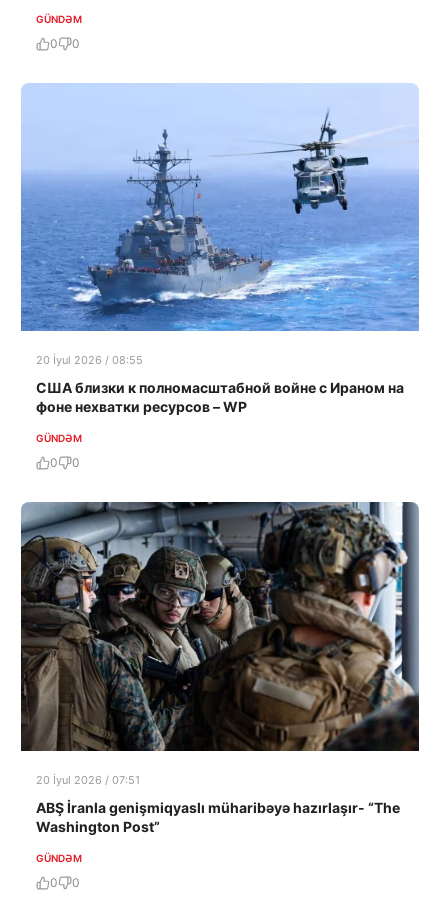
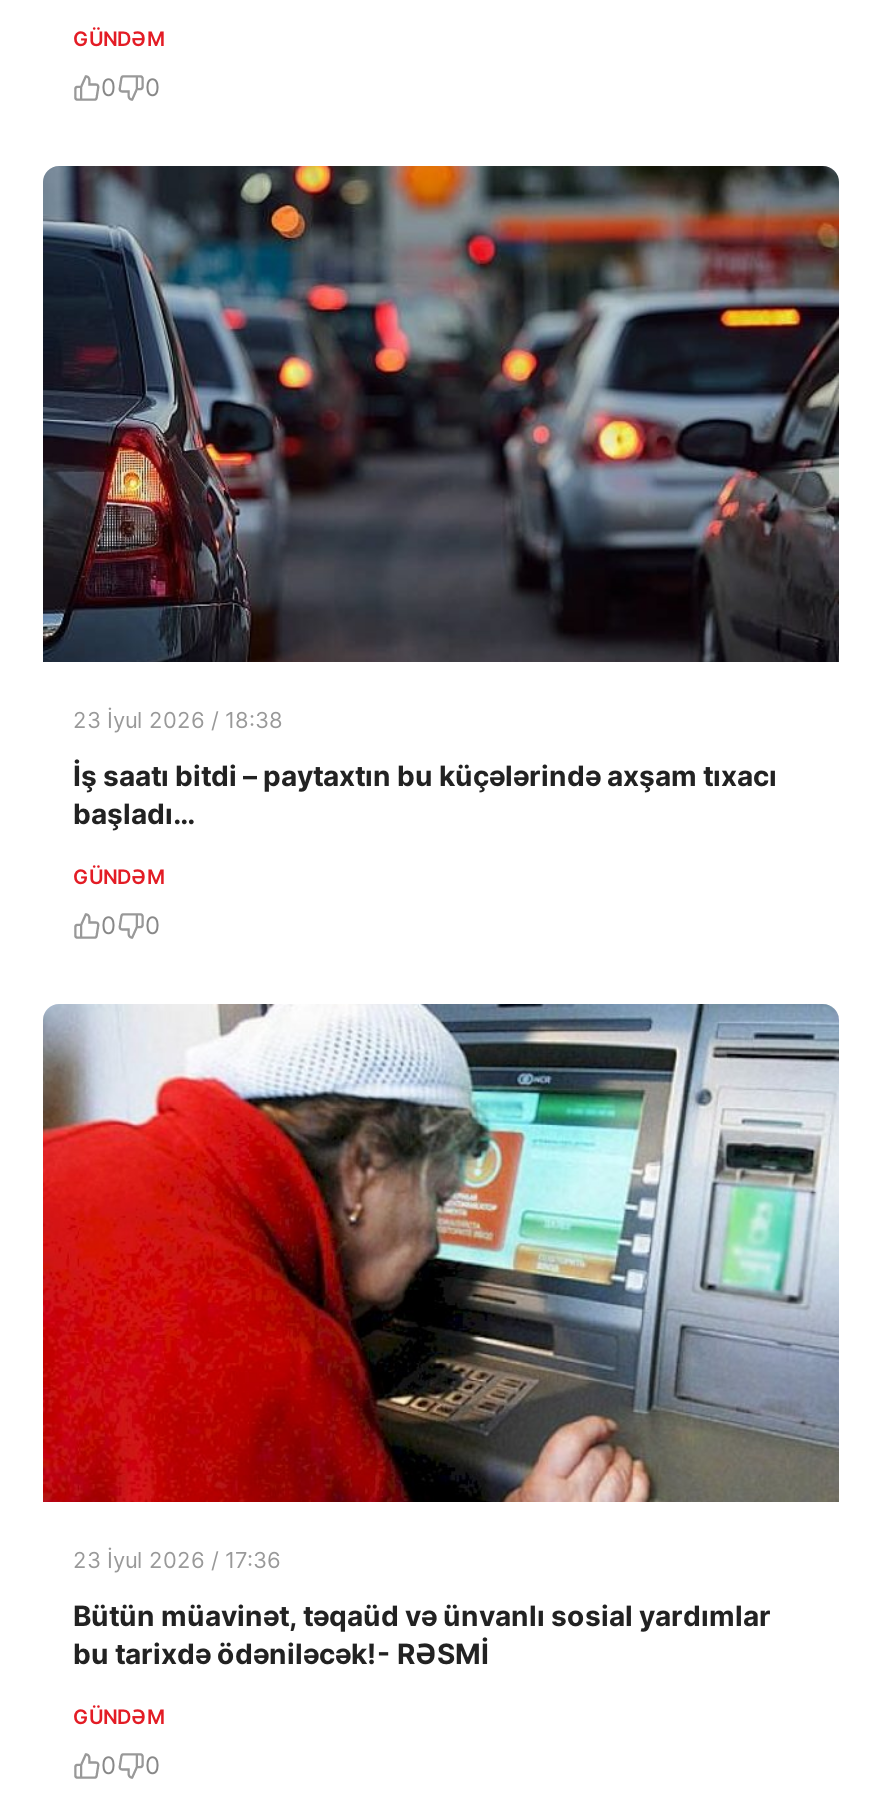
[20,83,420,367] [image] | 20 İyul 2026 / 08:55 -> [41,164,841,735] [image] | 23 İyul 2026 / 18:38
[36,379,404,415] США близки к полномасштабной войне с Ираном на | фоне нехватки ресурсов – WP -> [73,759,777,831] İş saatı bitdi – paytaxtın bu küçələrində axşam tıxacı | başladı…
[20,501,419,787] [image] | 20 İyul 2026 / 07:51 -> [41,1002,839,1574] [image] | 23 İyul 2026 / 17:36
[36,799,400,835] ABŞ İranla genişmiqyaslı müharibəyə hazırlaşır- “The | Washington Post” -> [73,1598,771,1670] Bütün müavinət, təqaüd və ünvanlı sosial yardımlar | bu tarixdə ödəniləcək!- RƏSMİ

